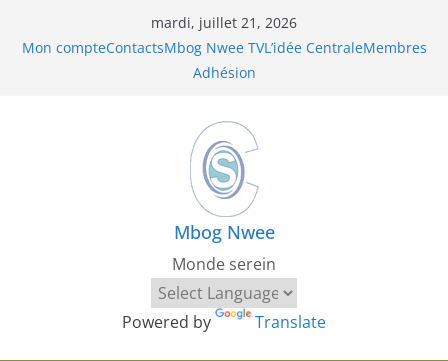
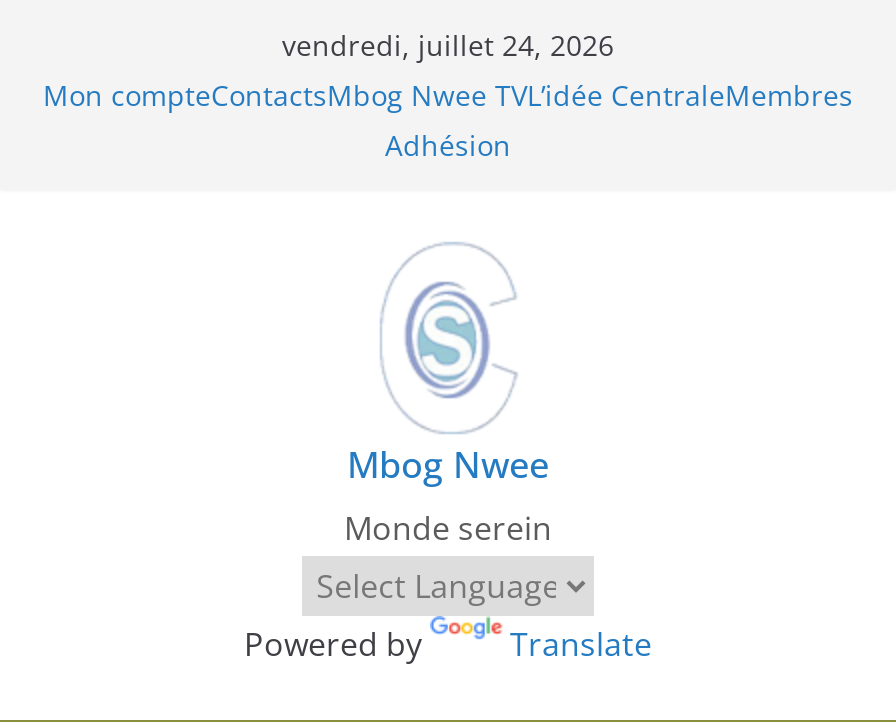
[151,13,297,32] mardi, juillet 21, 2026 -> [282,26,614,64] vendredi, juillet 24, 2026

